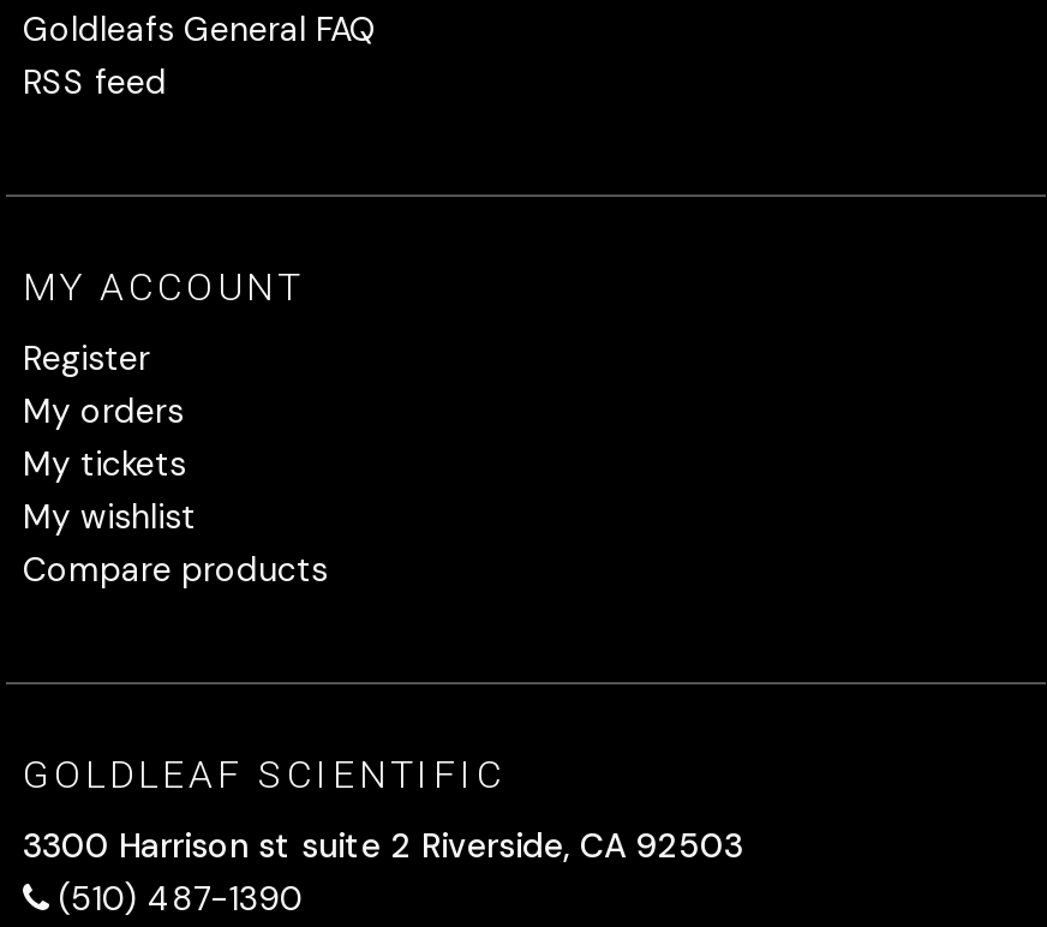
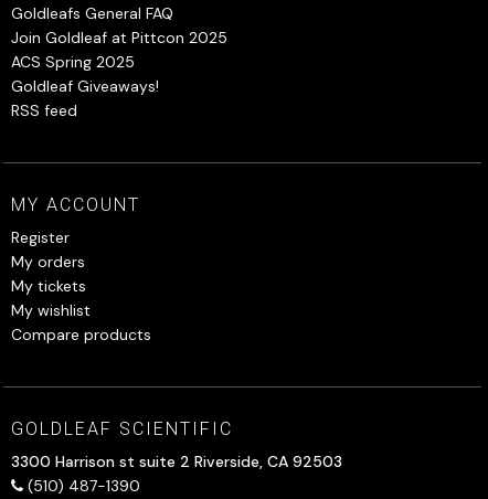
none -> [11,28,227,96] Join Goldleaf at Pittcon 2025 | ACS Spring 2025 | Goldleaf Giveaways!

